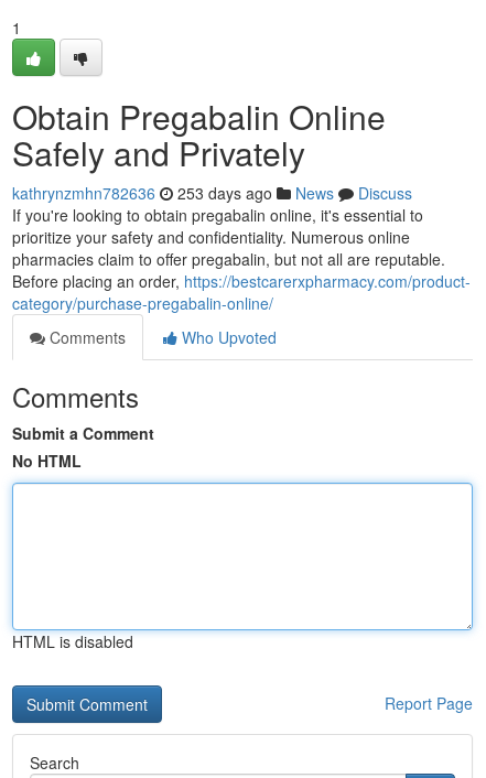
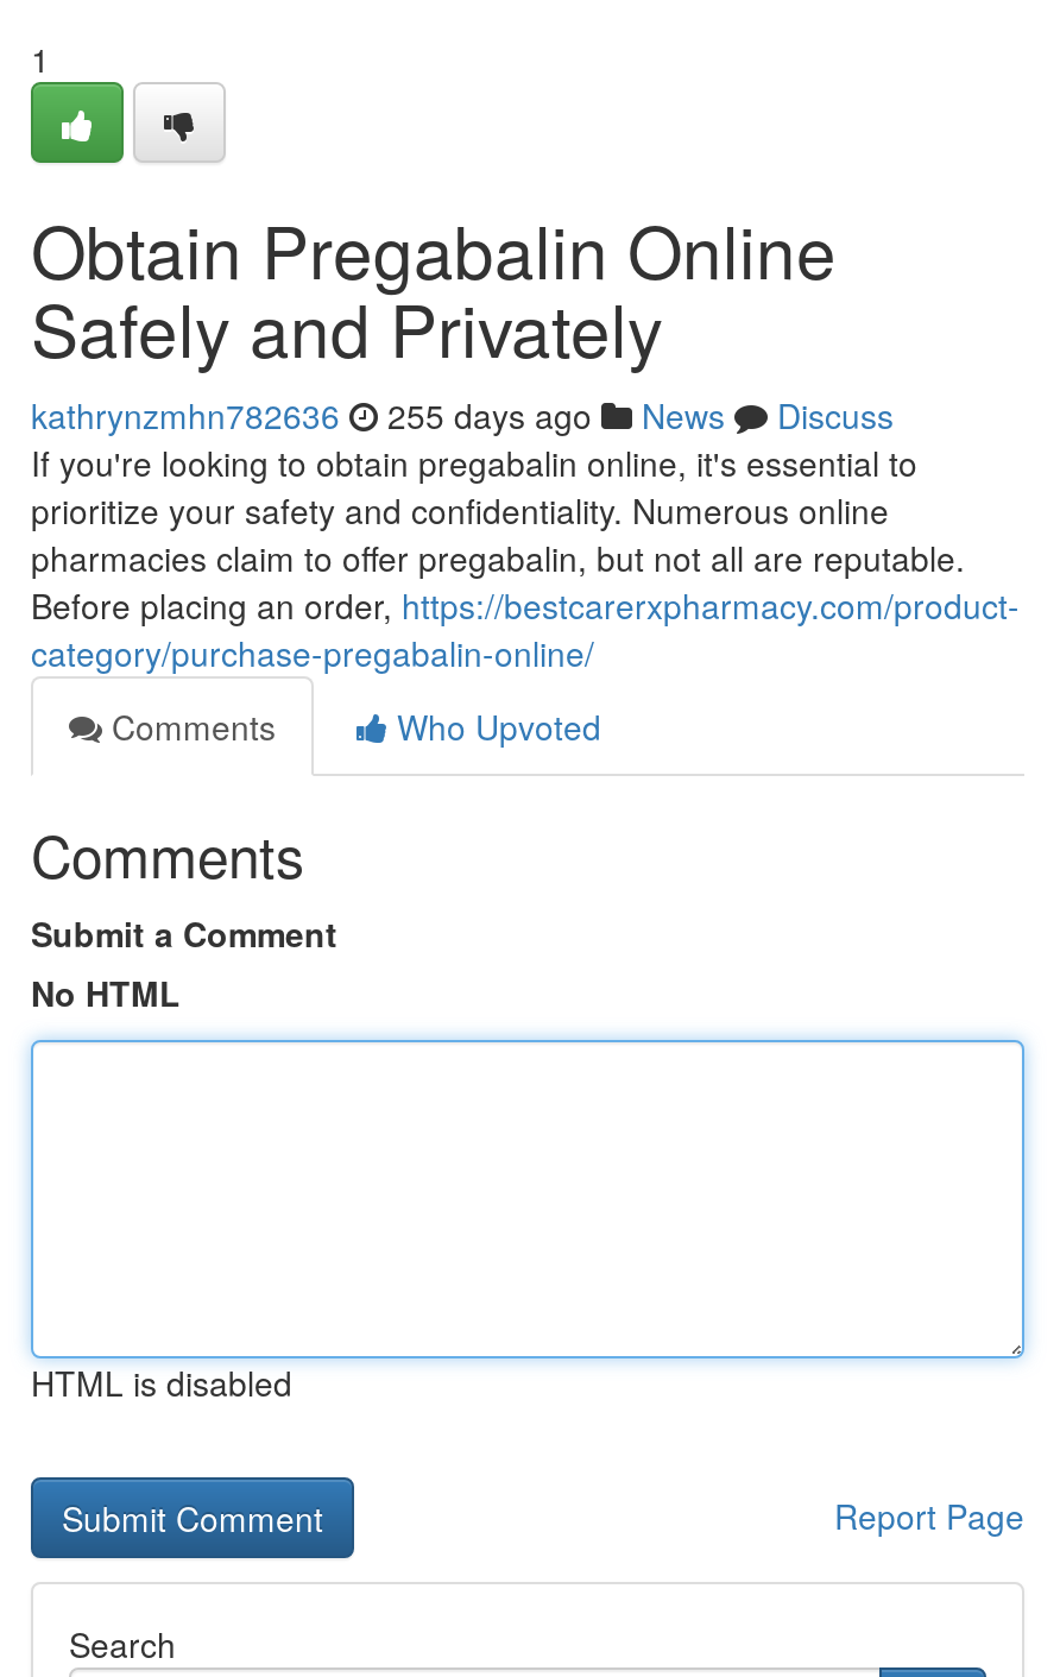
[12,182,412,204] kathrynzmhn782636 253 days ago News Discuss -> [31,391,894,439] kathrynzmhn782636 255 days ago News Discuss

